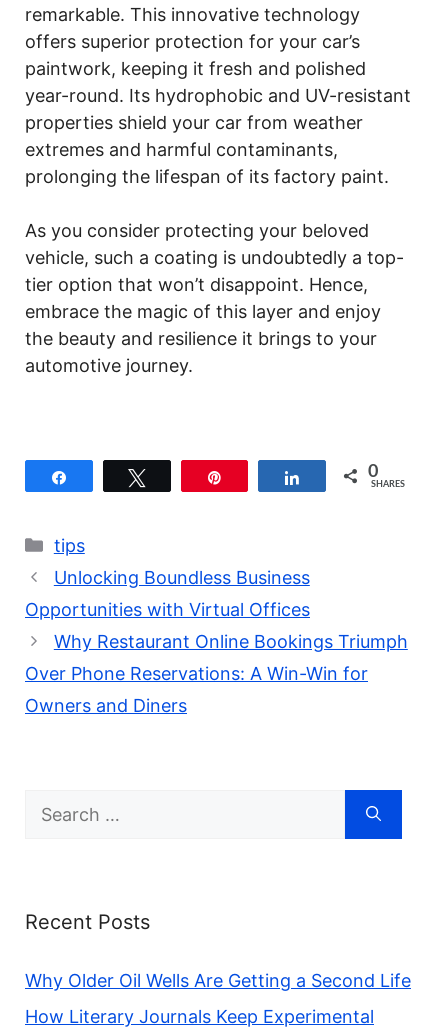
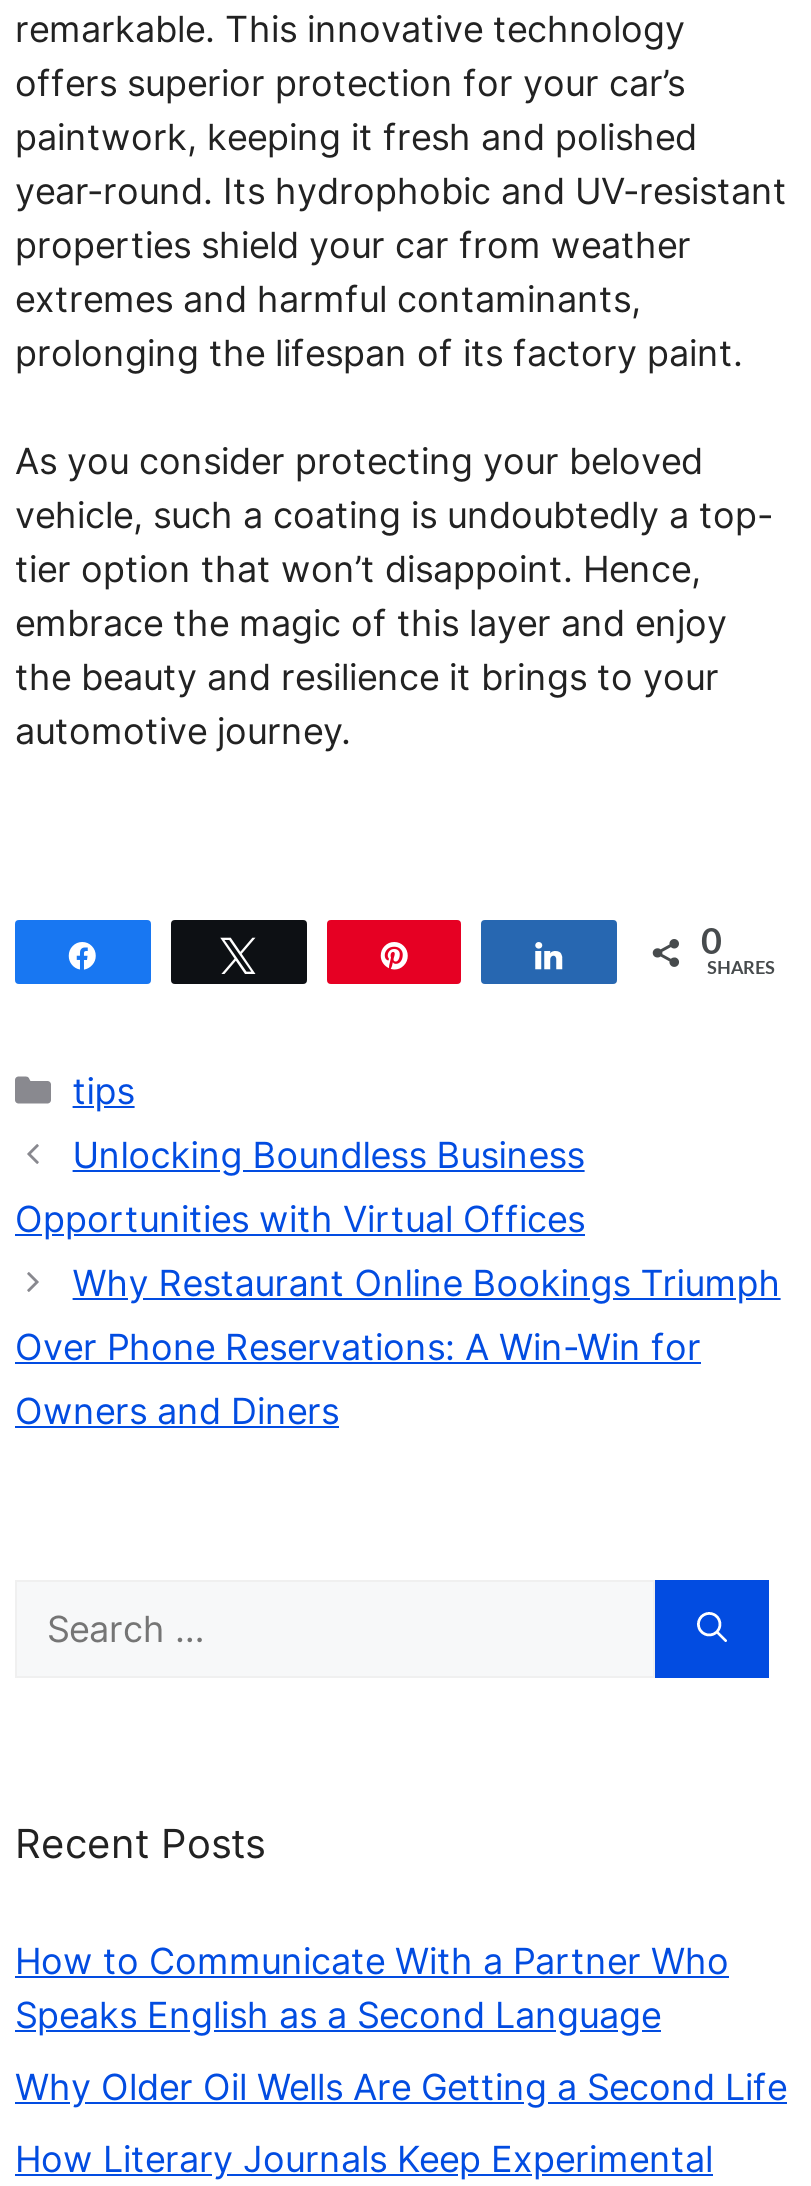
none -> [15,1940,729,2036] How to Communicate With a Partner Who | Speaks English as a Second Language

